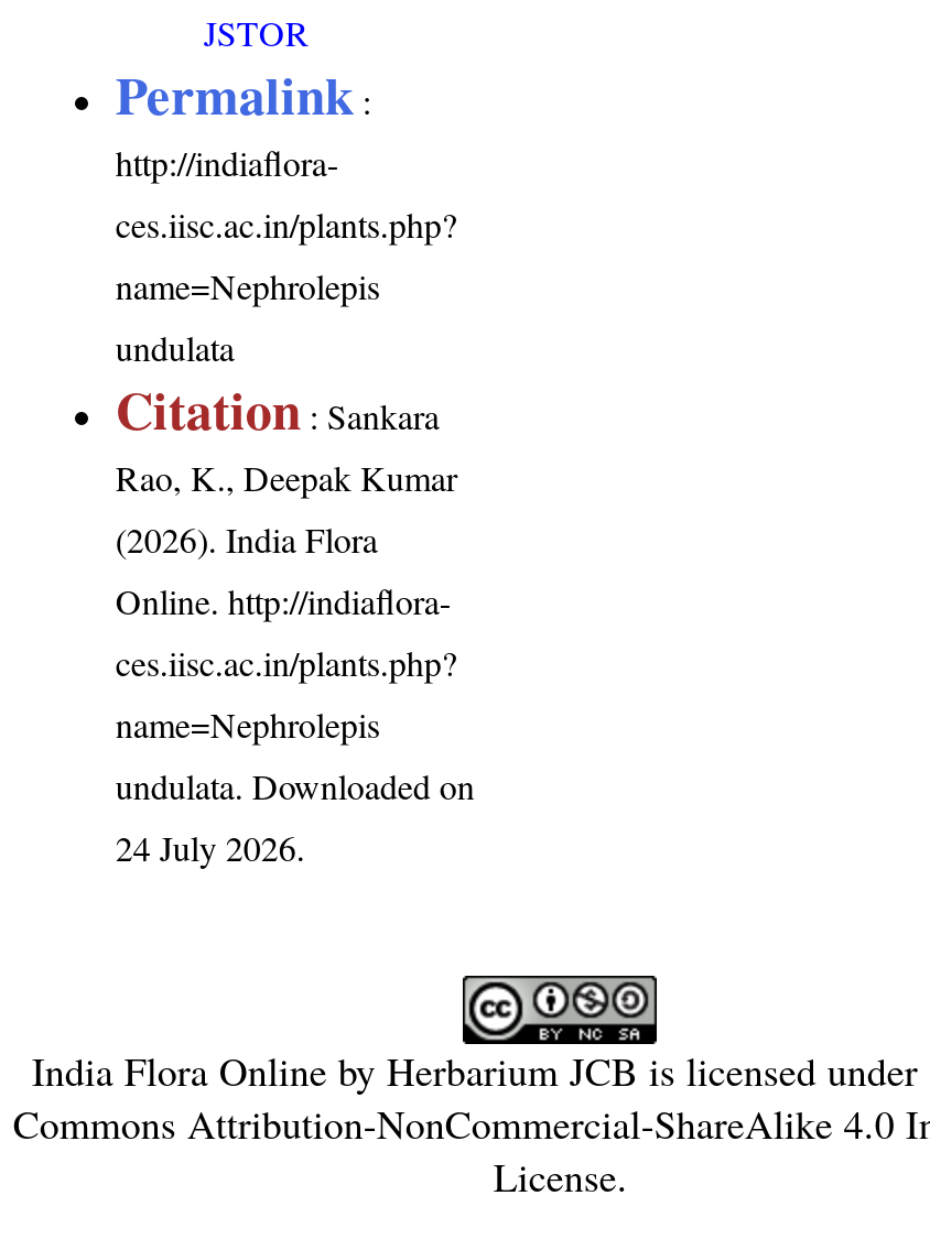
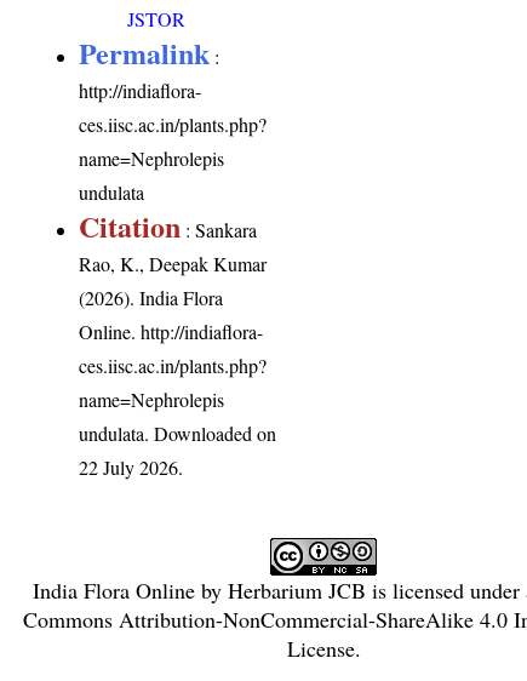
[115,824,305,870] 24 July 2026. -> [79,455,183,480] 22 July 2026.

